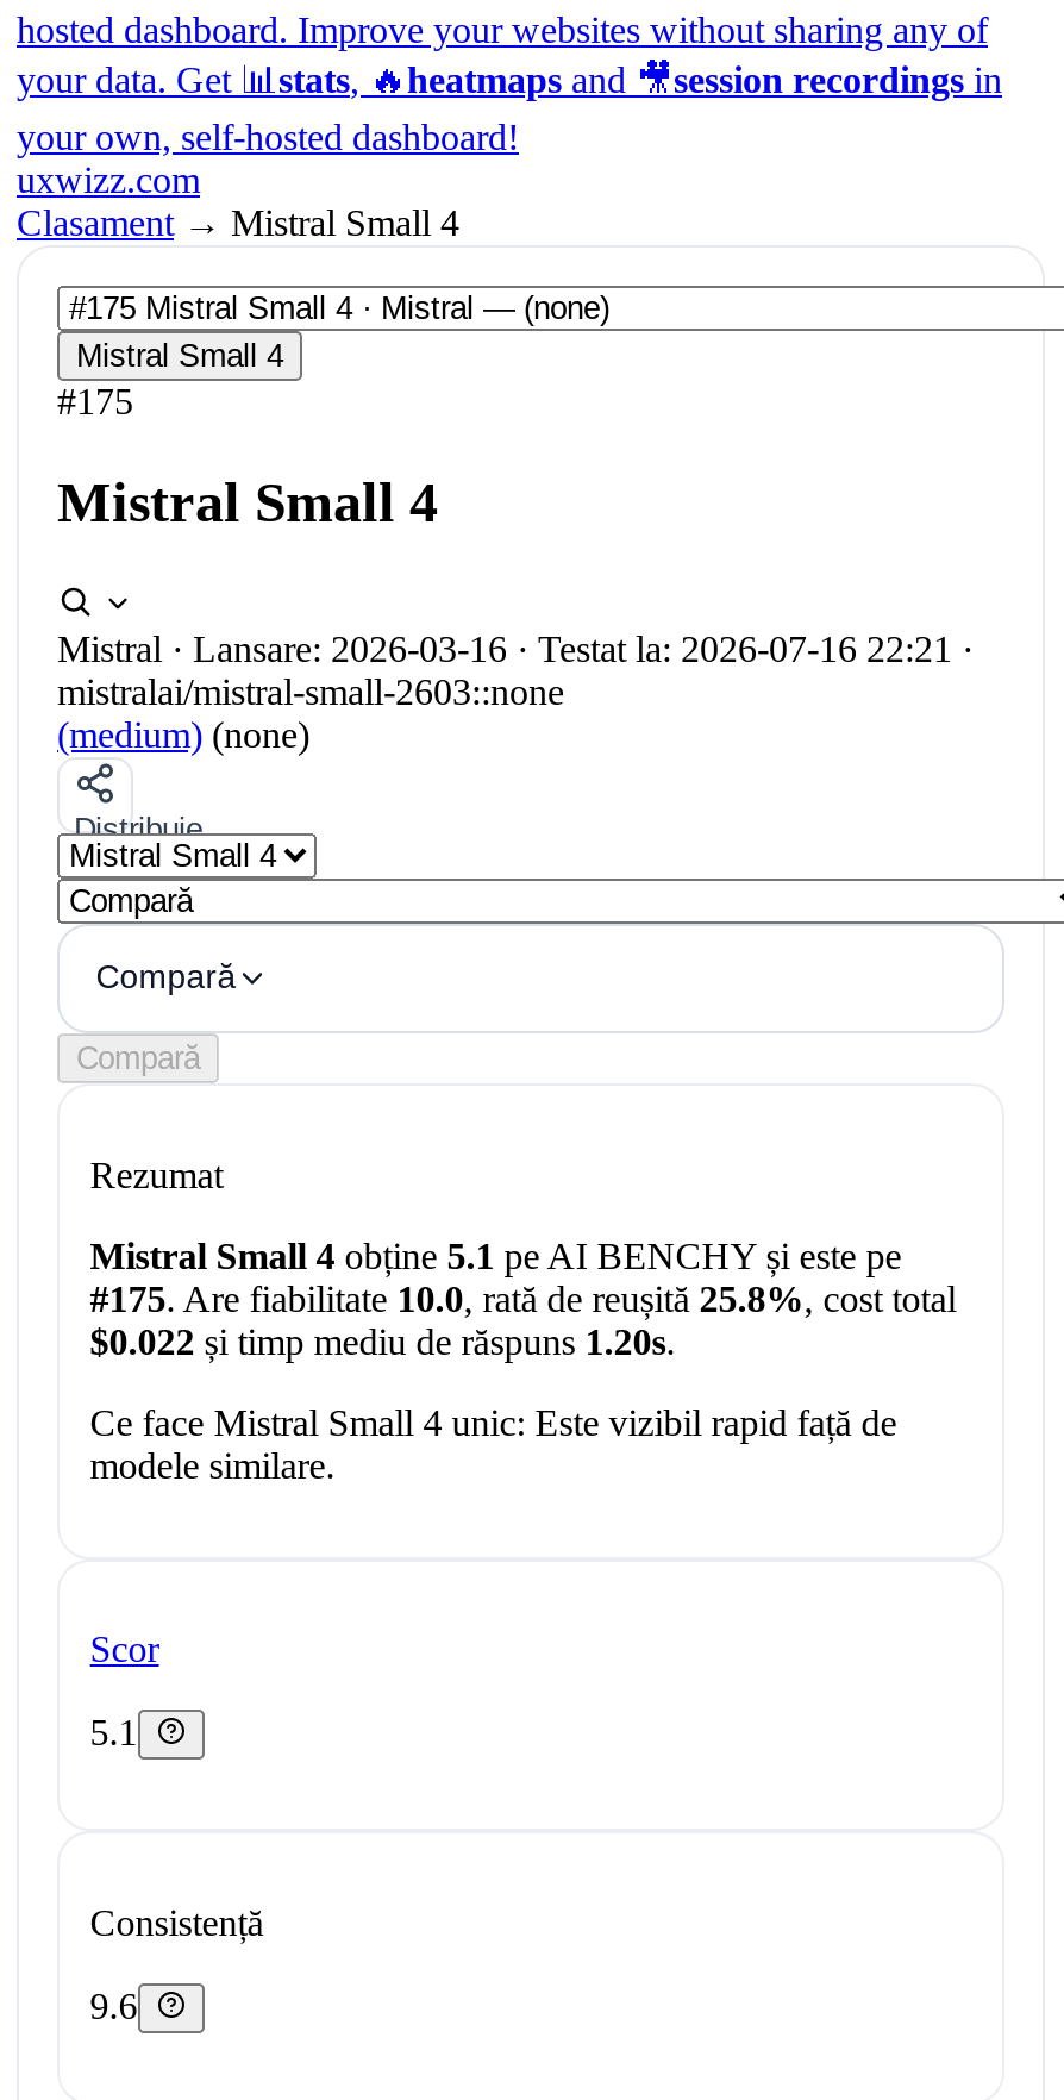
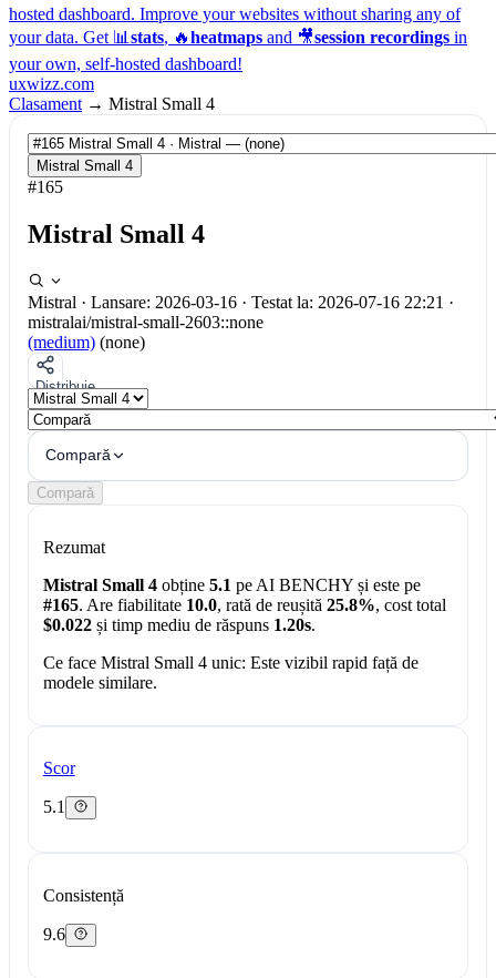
[57,380,133,421] #175 -> [28,177,63,196] #165
[90,1278,956,1319] #175. Are fiabilitate 10.0, rată de reușită 25.8%, cost total -> [43,595,446,614] #165. Are fiabilitate 10.0, rată de reușită 25.8%, cost total

